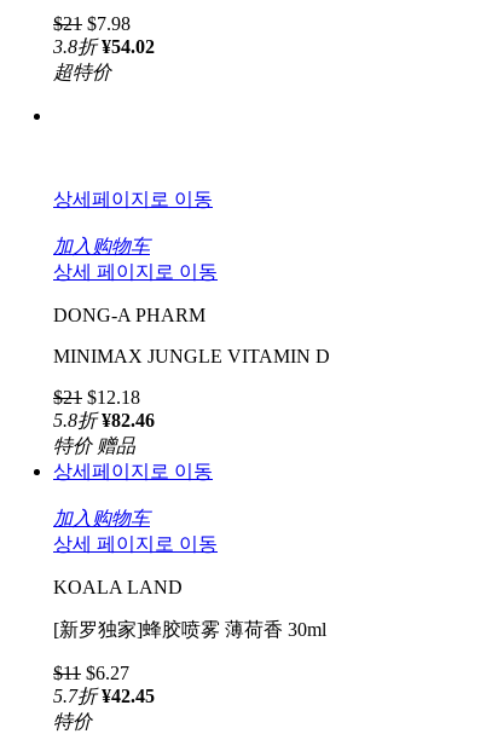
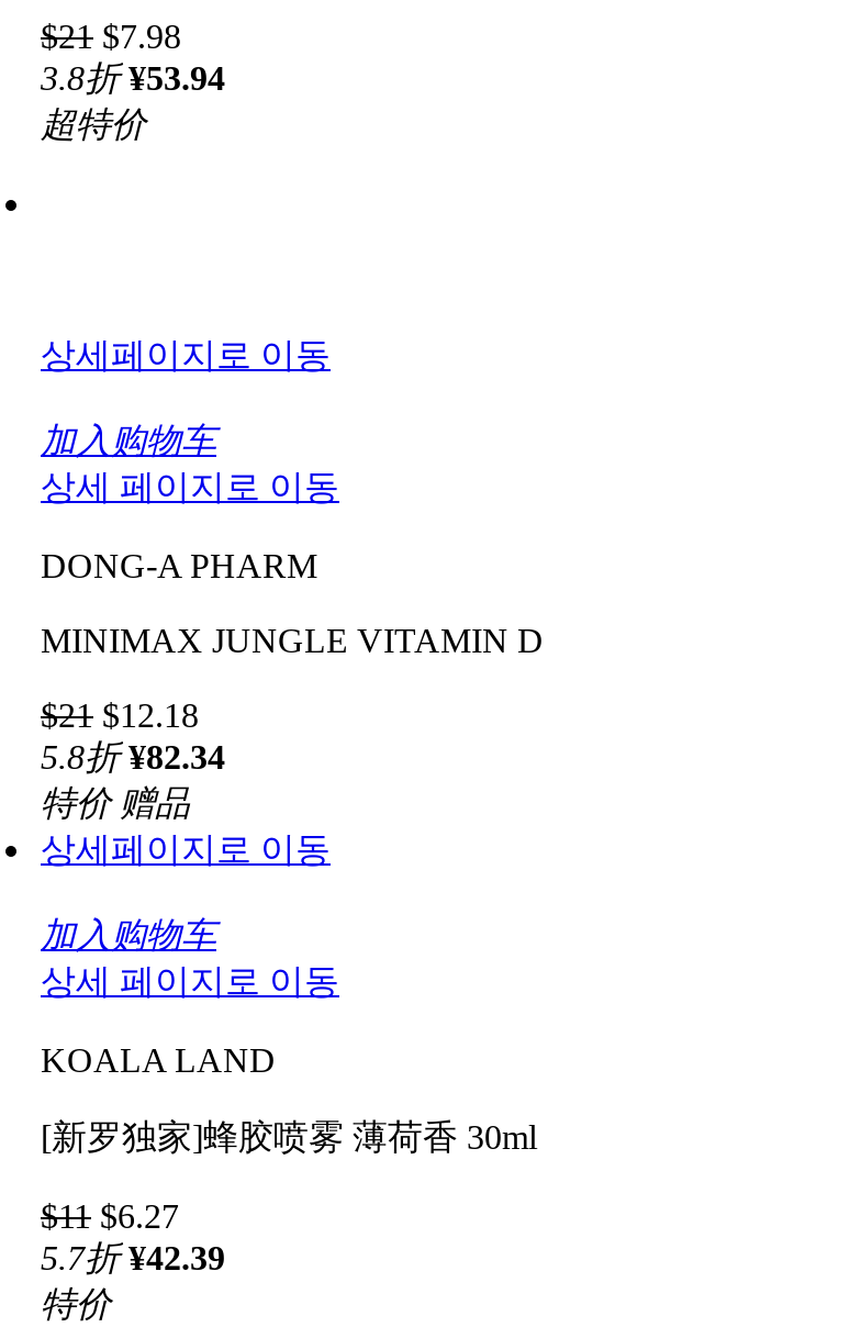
[53,36,155,57] 3.8折 ¥54.02 -> [41,59,225,96] 3.8折 ¥53.94
[53,410,155,430] 5.8折 ¥82.46 -> [41,738,225,775] 5.8折 ¥82.34
[53,685,155,706] 5.7折 ¥42.45 -> [41,1239,225,1276] 5.7折 ¥42.39

